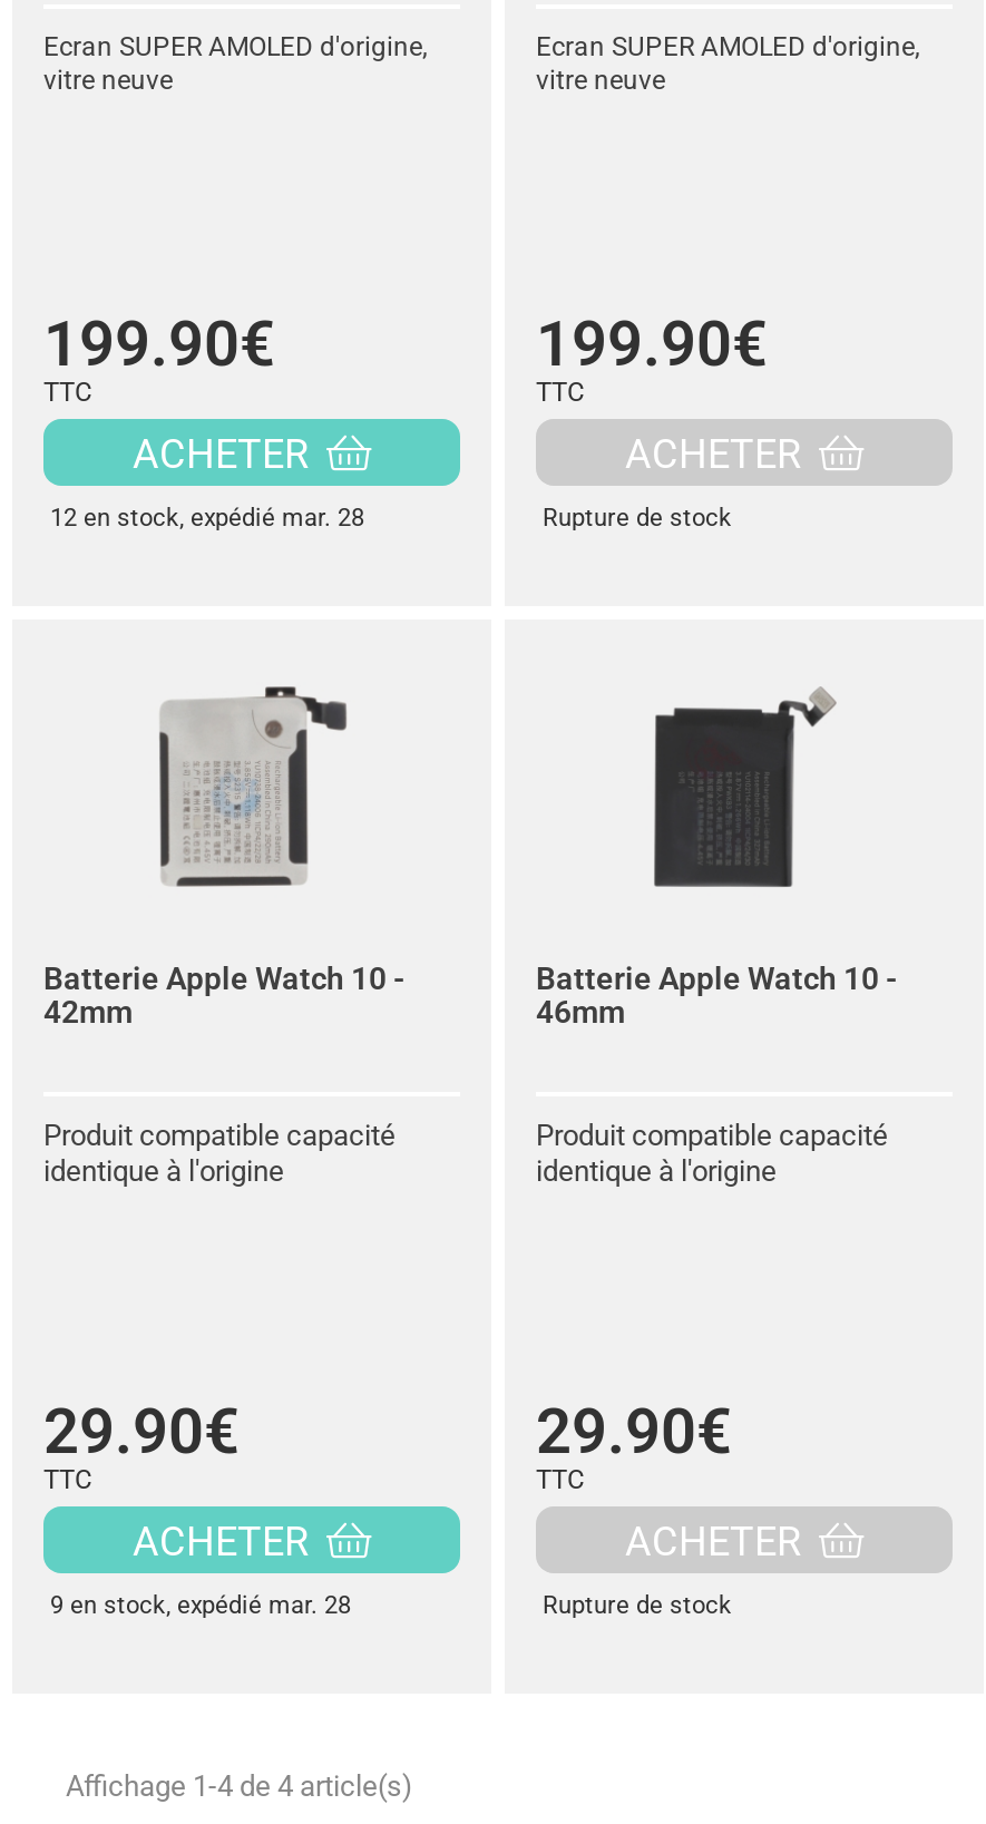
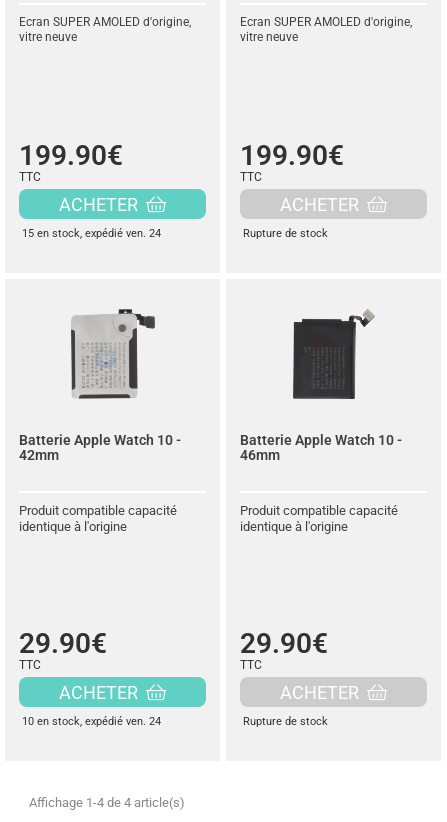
[50,504,364,533] 12 en stock, expédié mar. 28 -> [22,227,161,240] 15 en stock, expédié ven. 24
[50,1592,351,1621] 9 en stock, expédié mar. 28 -> [22,715,161,728] 10 en stock, expédié ven. 24

